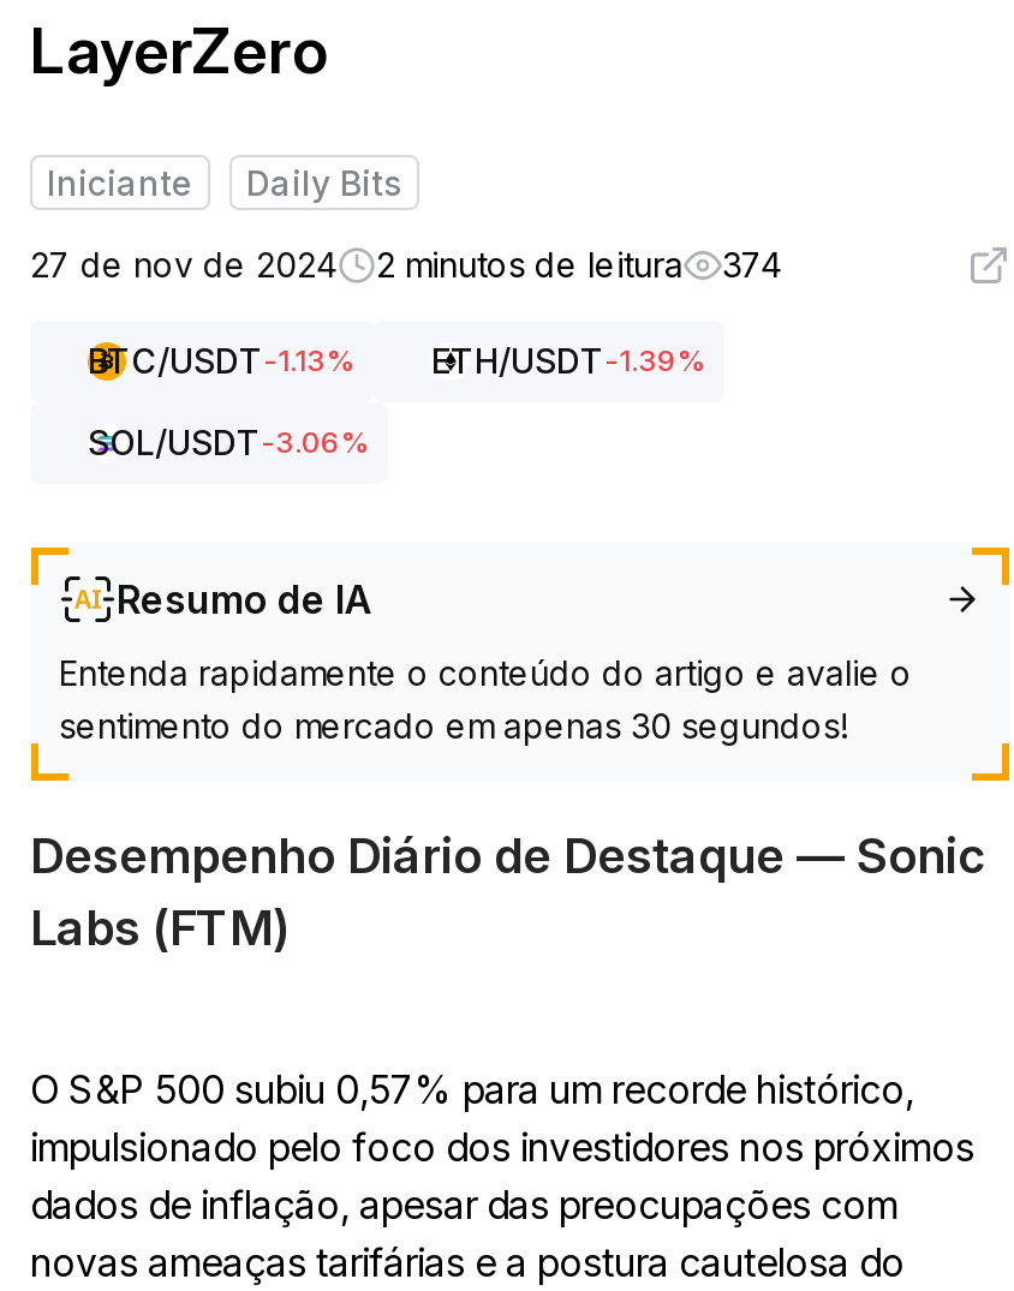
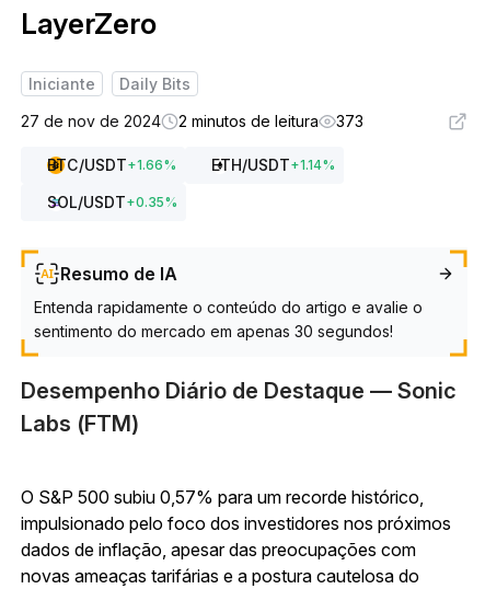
[30,244,782,285] 27 de nov de 2024 2 minutos de leitura 374 -> [21,112,363,130] 27 de nov de 2024 2 minutos de leitura 373
[88,340,705,381] BTC/USDT-1.13% | ETH/USDT-1.39% -> [47,155,335,174] BTC/USDT + 1.66% | ETH/USDT + 1.14%
[88,422,369,462] SOL/USDT-3.06% -> [47,193,177,211] SOL/USDT + 0.35%

